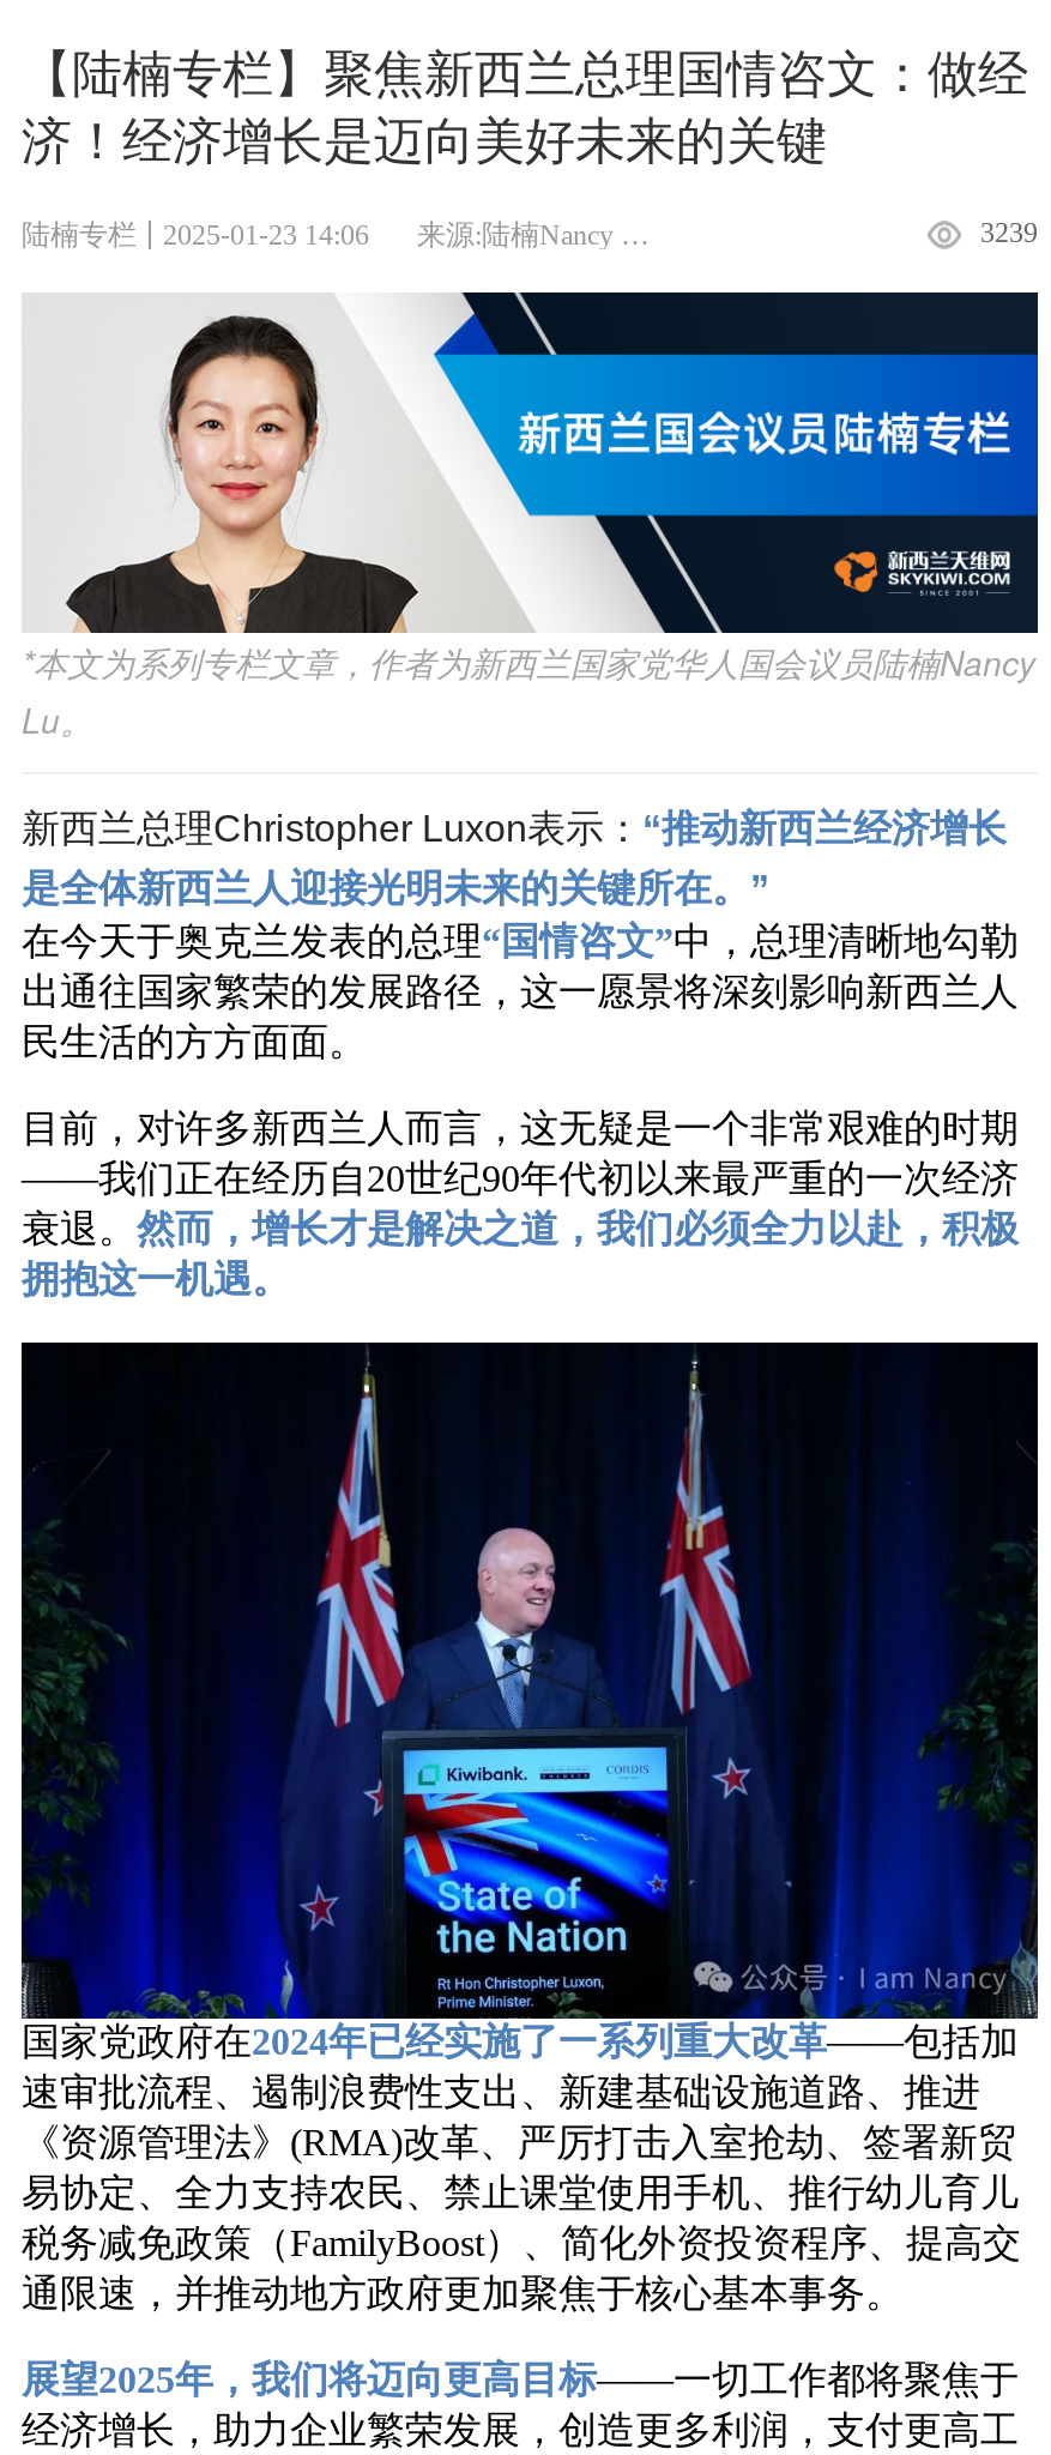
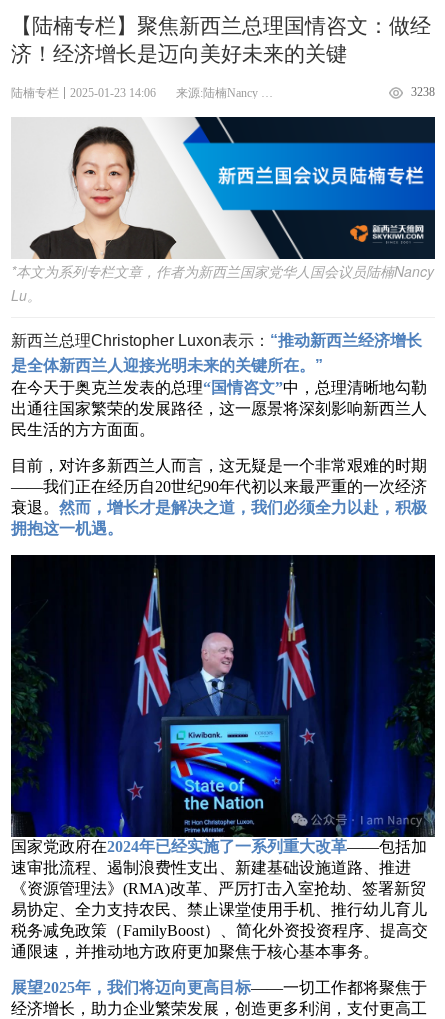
[980,216,1038,249] 3239 -> [411,85,435,99] 3238

